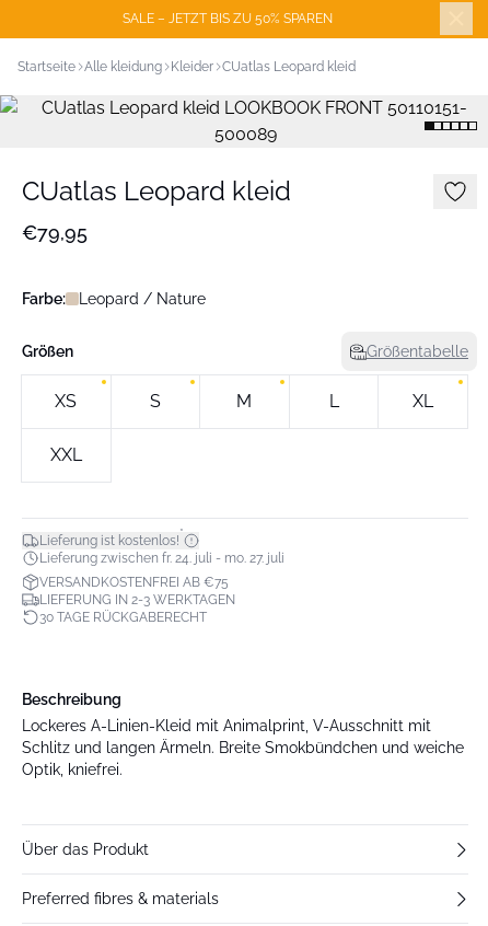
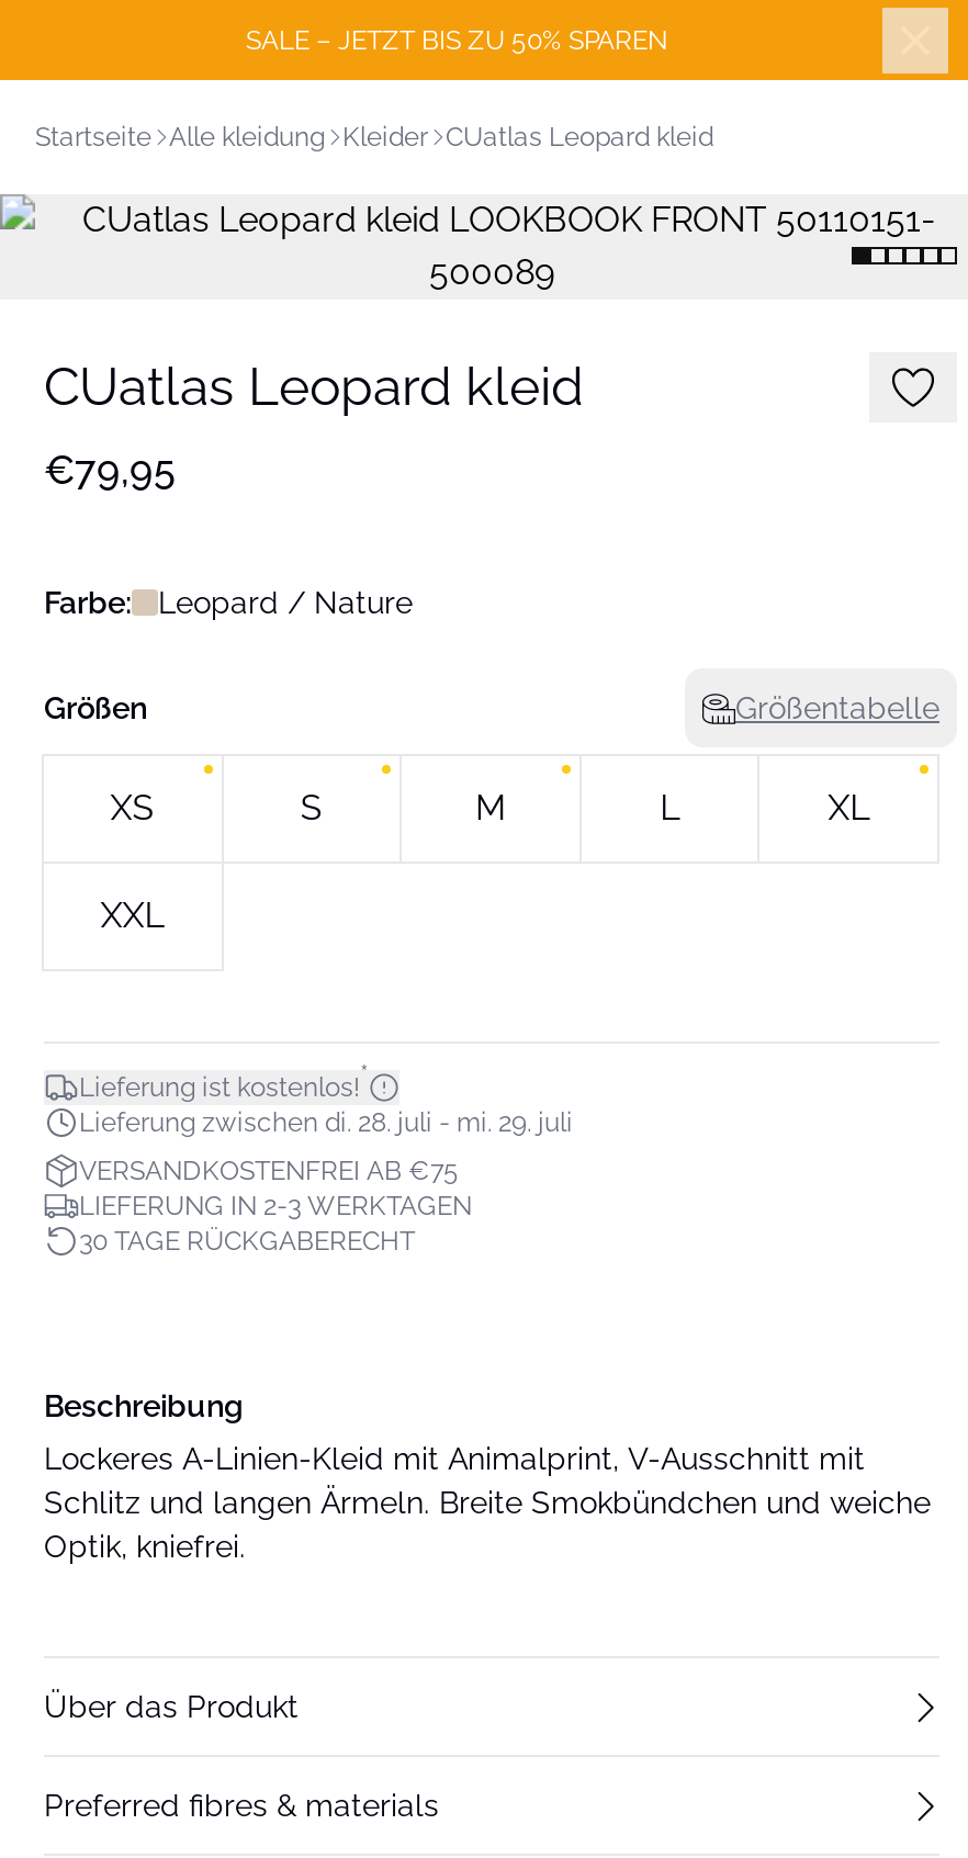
[39,551,284,566] Lieferung zwischen fr. 24. juli - mo. 27. juli -> [79,1107,573,1138] Lieferung zwischen di. 28. juli - mi. 29. juli

